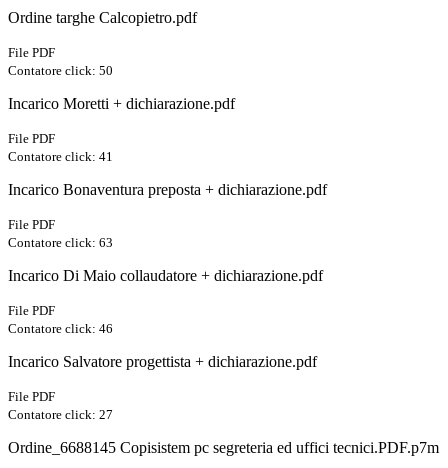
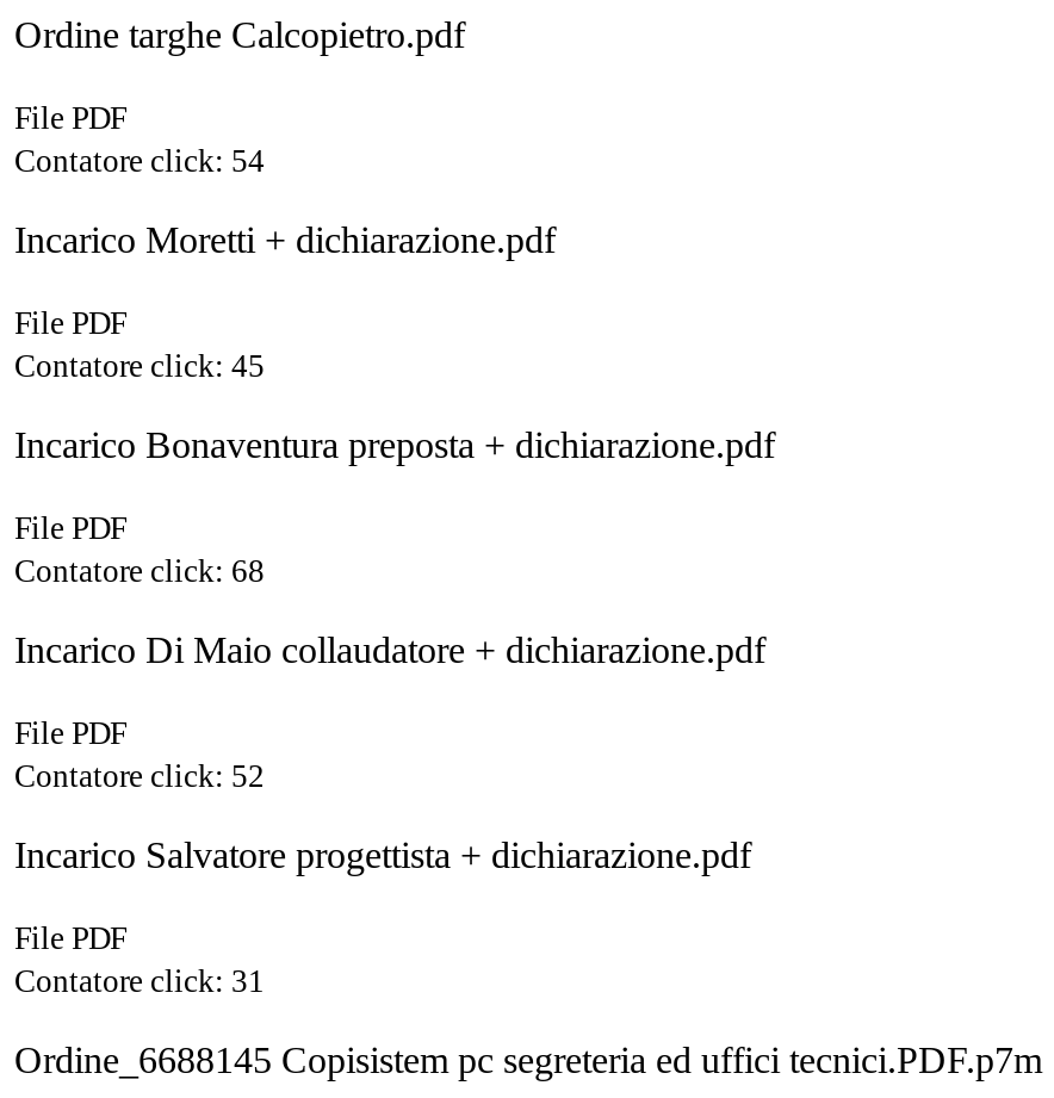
[8,63,113,78] Contatore click: 50 -> [14,143,265,179] Contatore click: 54
[8,149,113,164] Contatore click: 41 -> [14,348,265,384] Contatore click: 45
[8,235,113,250] Contatore click: 63 -> [14,553,265,589] Contatore click: 68
[8,321,113,336] Contatore click: 46 -> [14,758,265,794] Contatore click: 52
[8,407,113,422] Contatore click: 27 -> [14,964,265,999] Contatore click: 31

